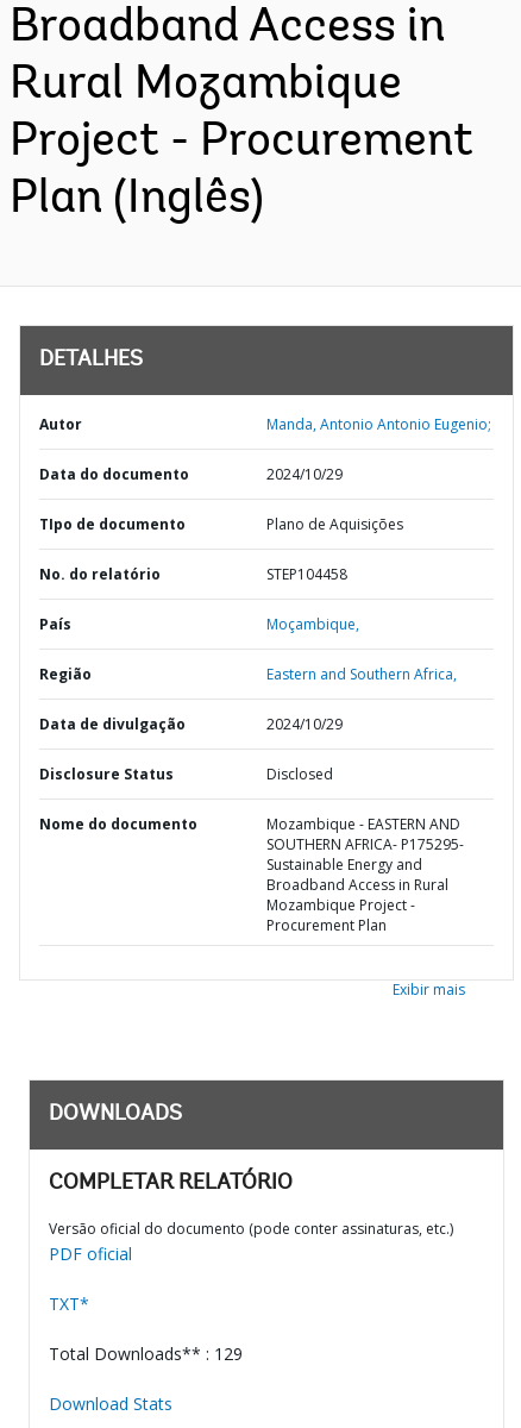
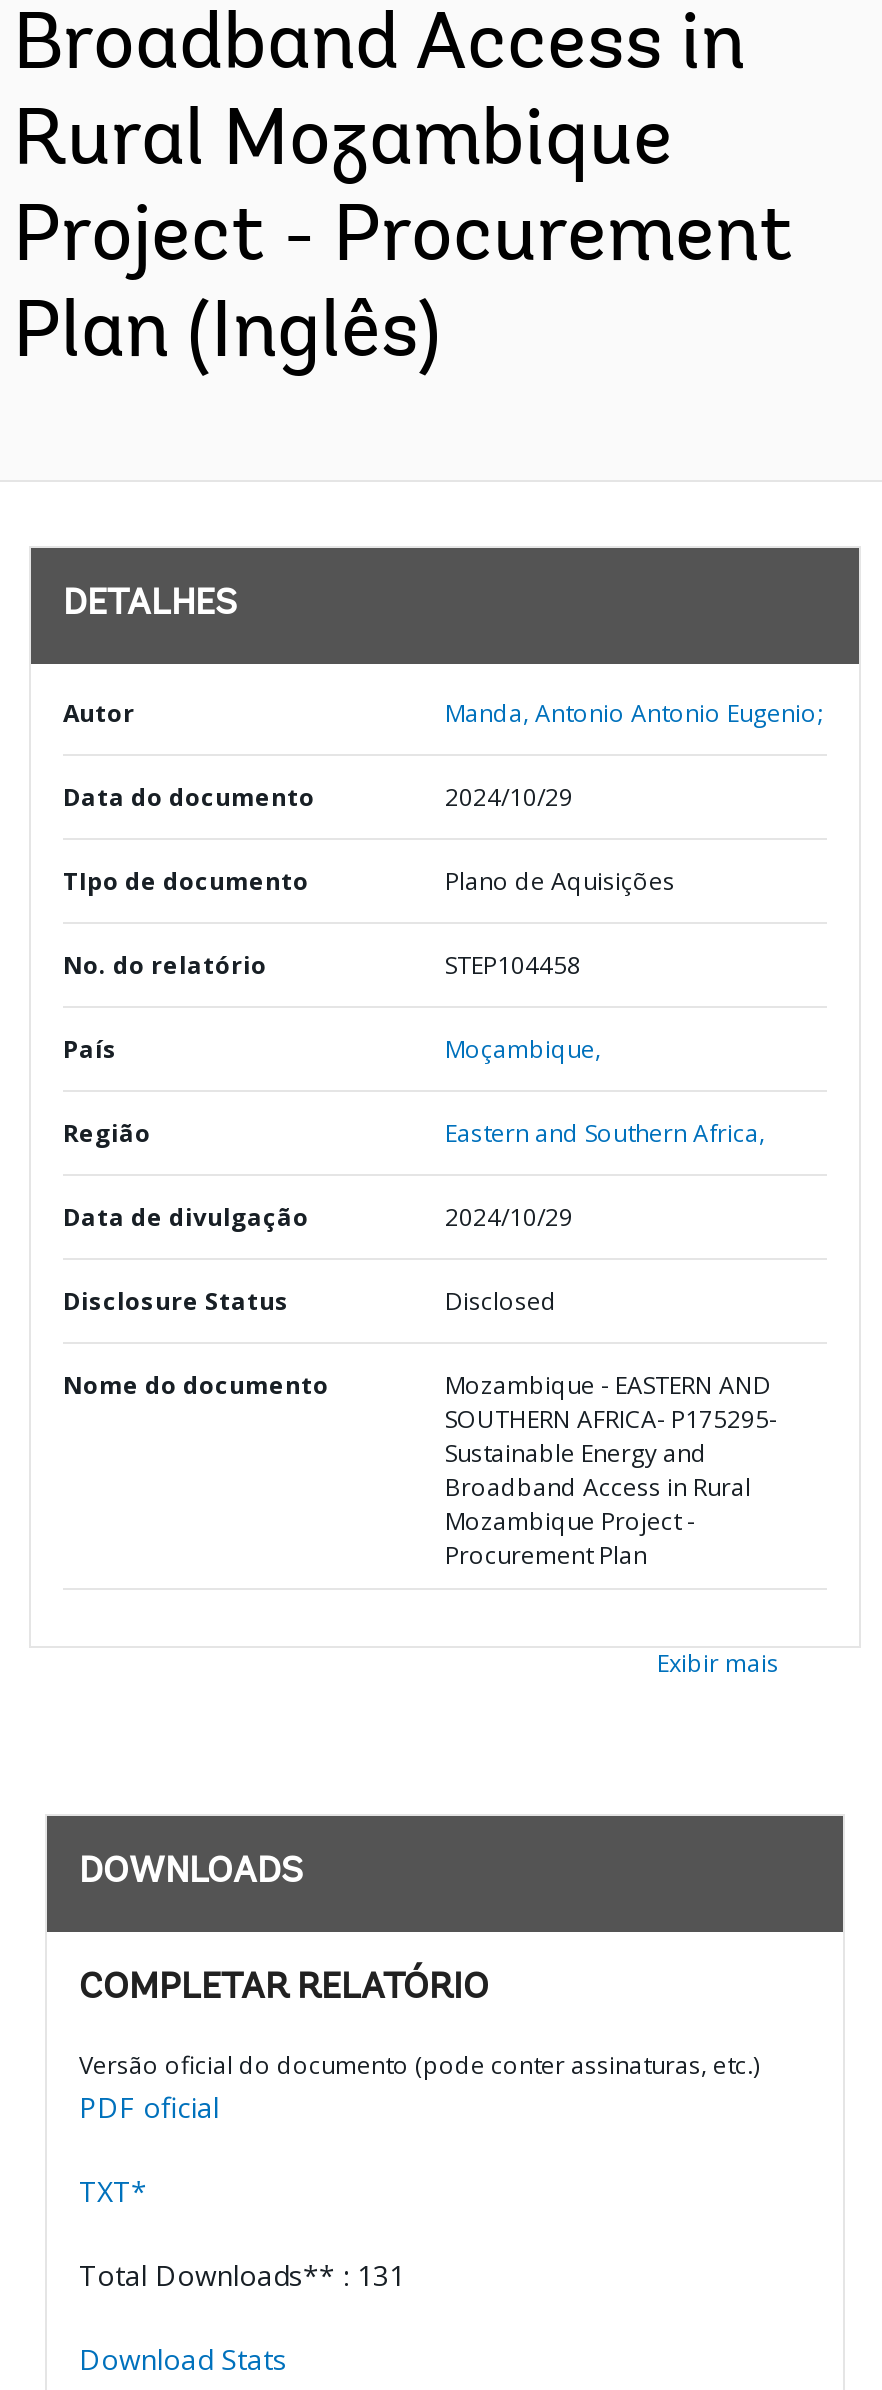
[49,1342,243,1365] Total Downloads** : 129 -> [79,2256,405,2294] Total Downloads** : 131

